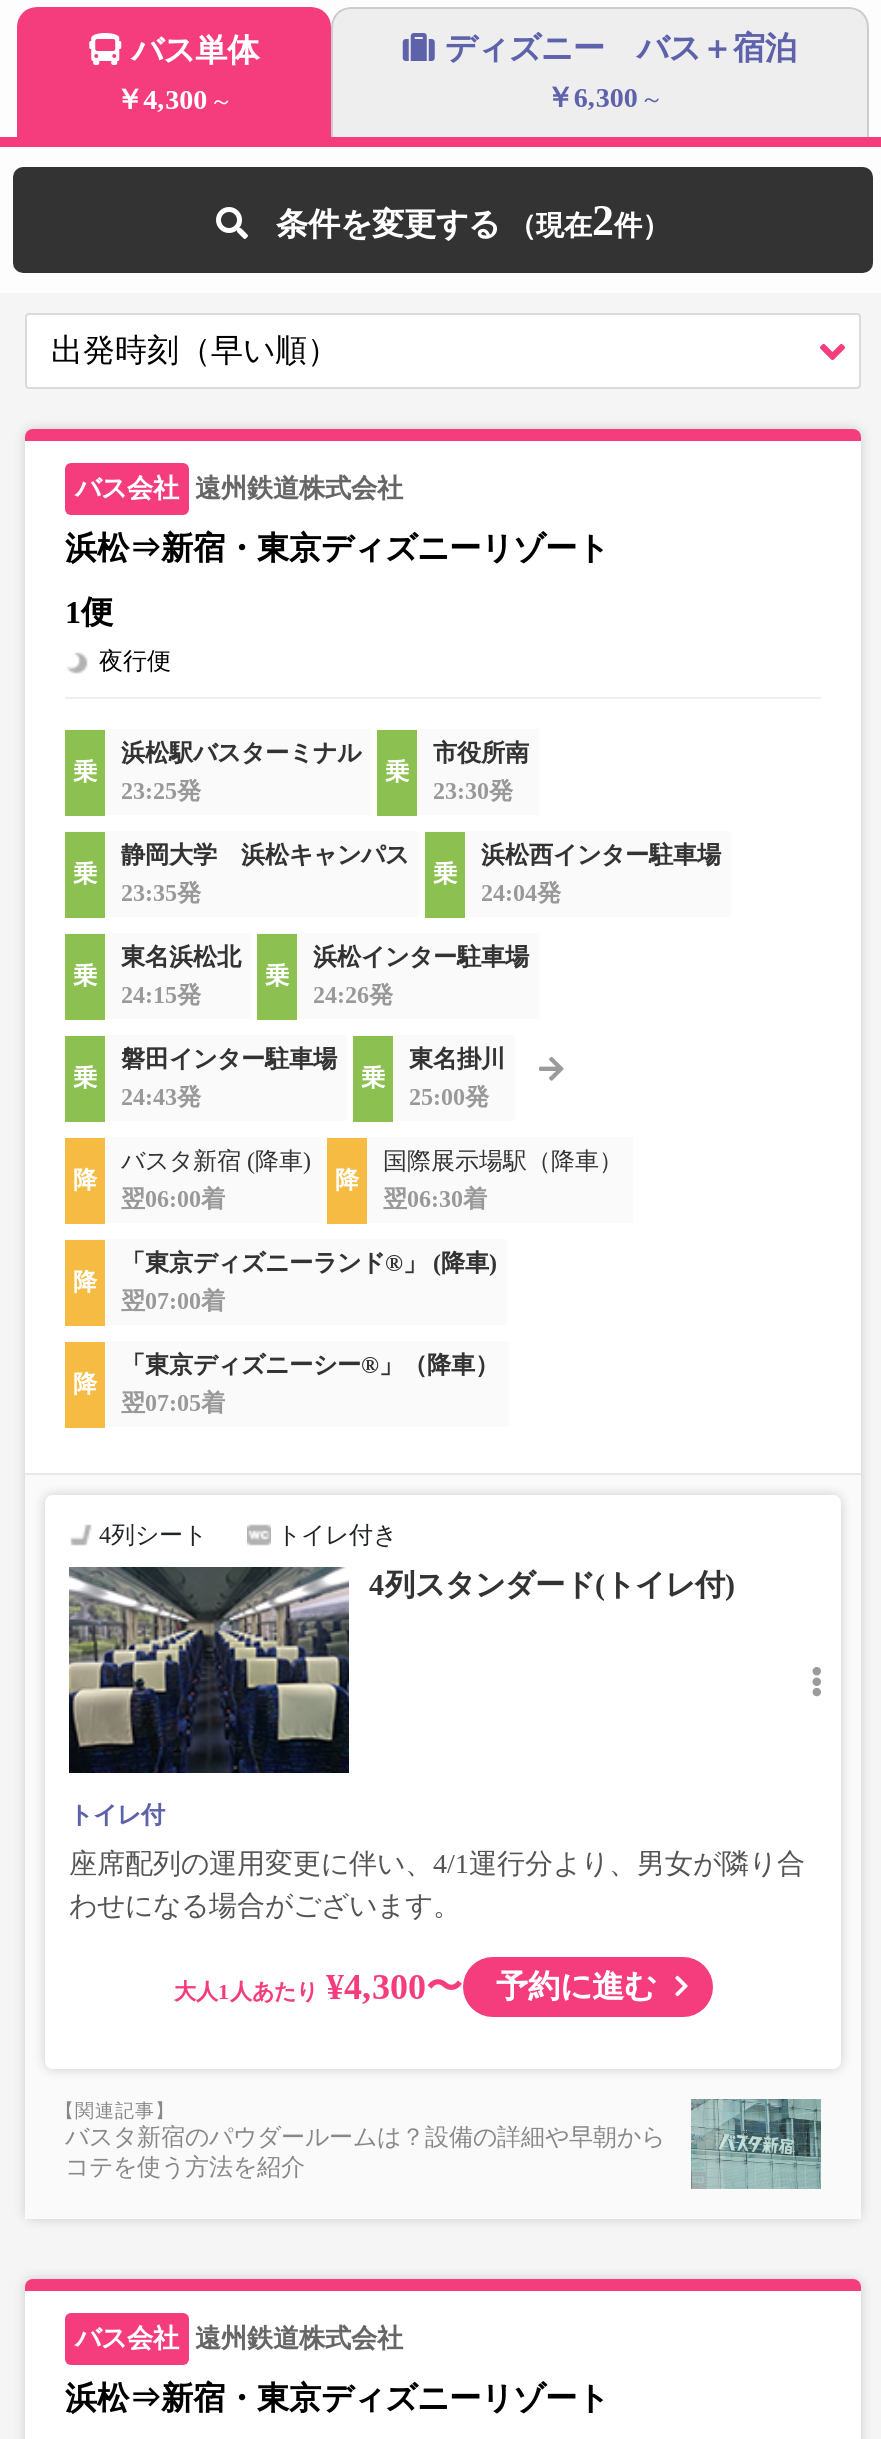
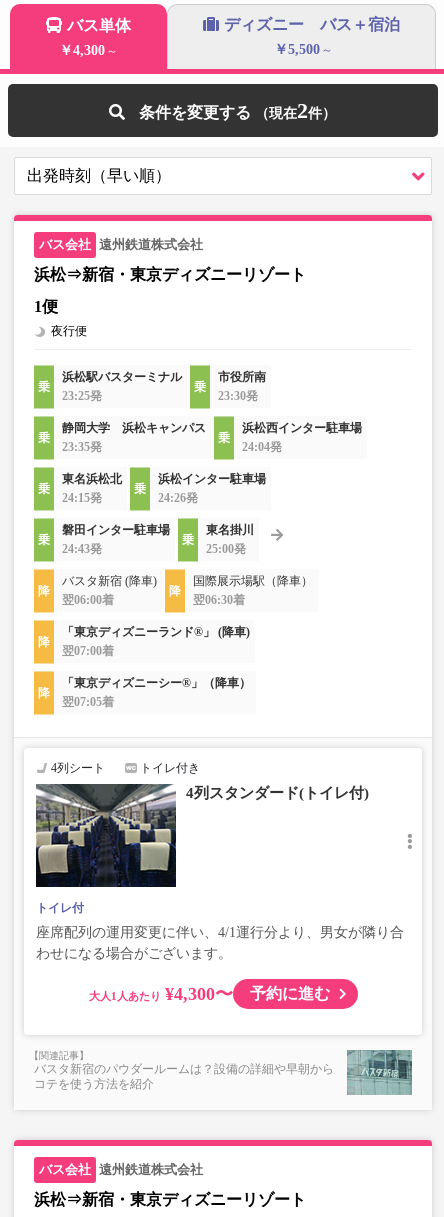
[546,83,664,113] ￥6,300～ -> [274,42,333,57] ￥5,500～

